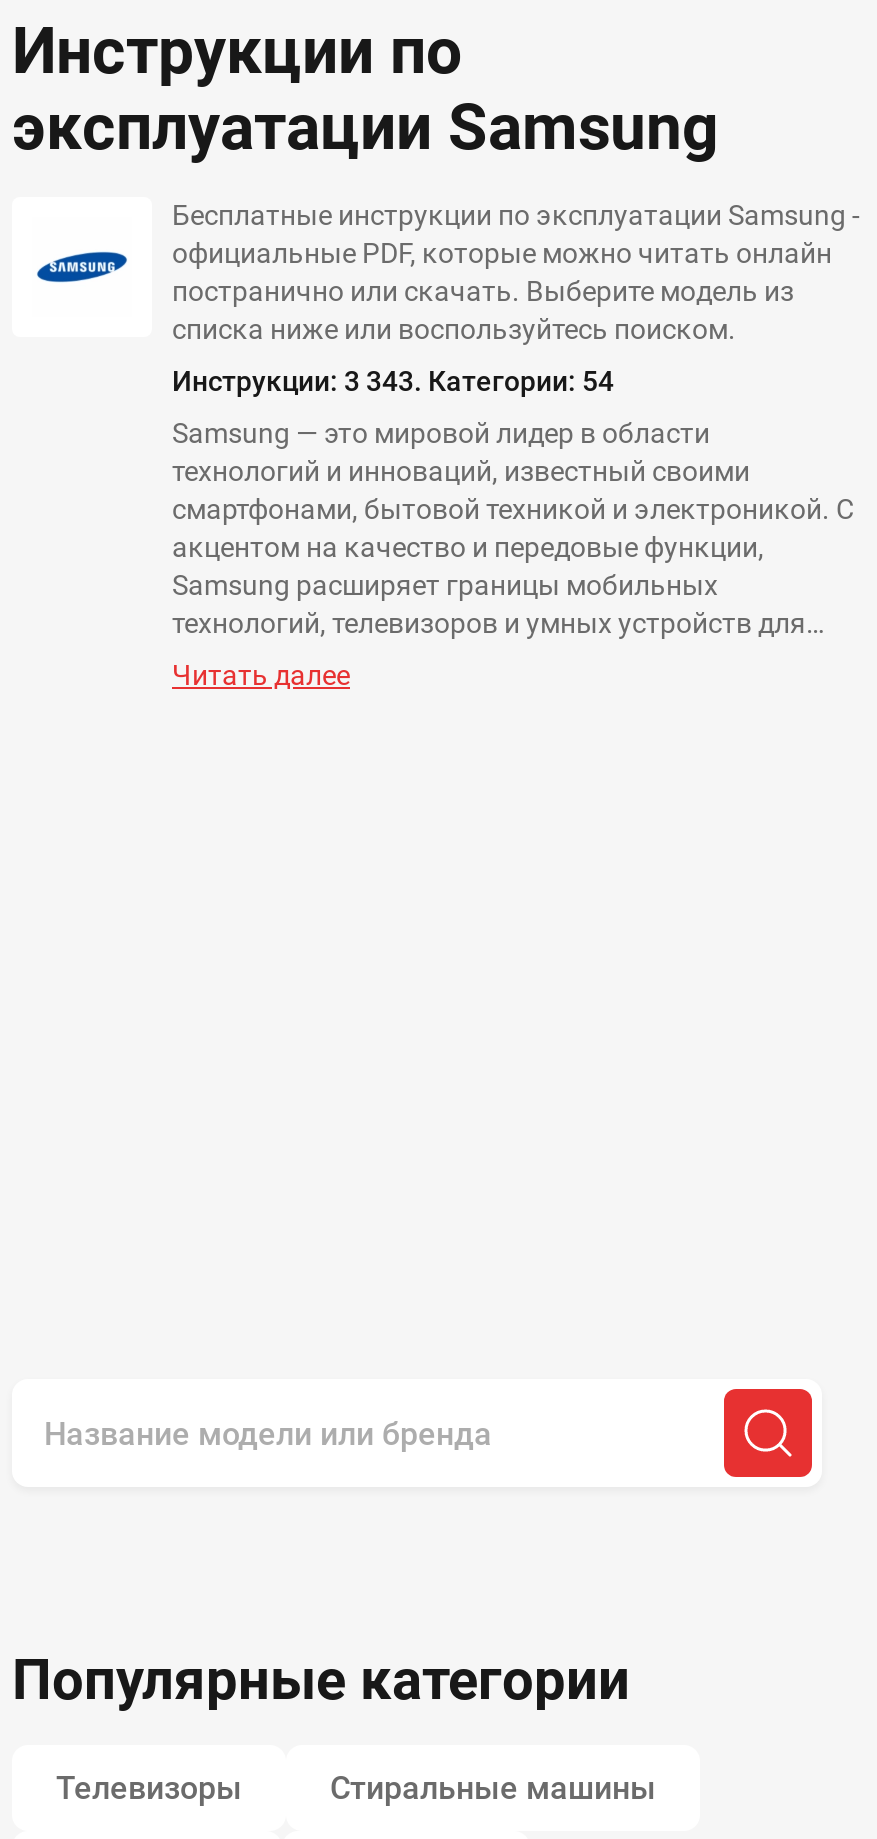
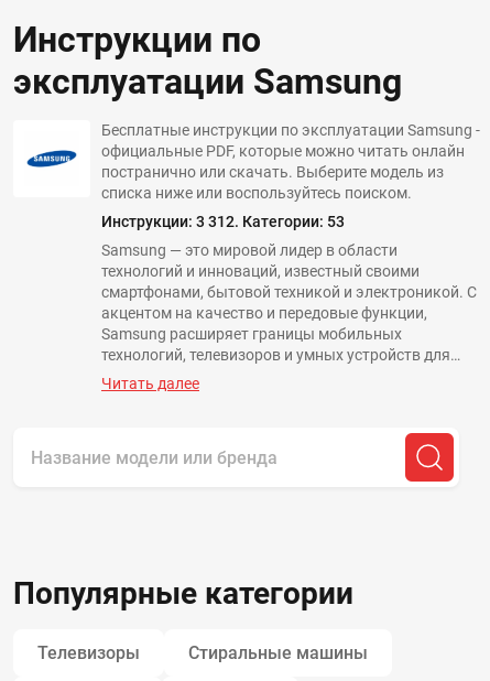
[172,365,614,397] Инструкции: 3 343. Категории: 54 -> [101,213,345,230] Инструкции: 3 312. Категории: 53

